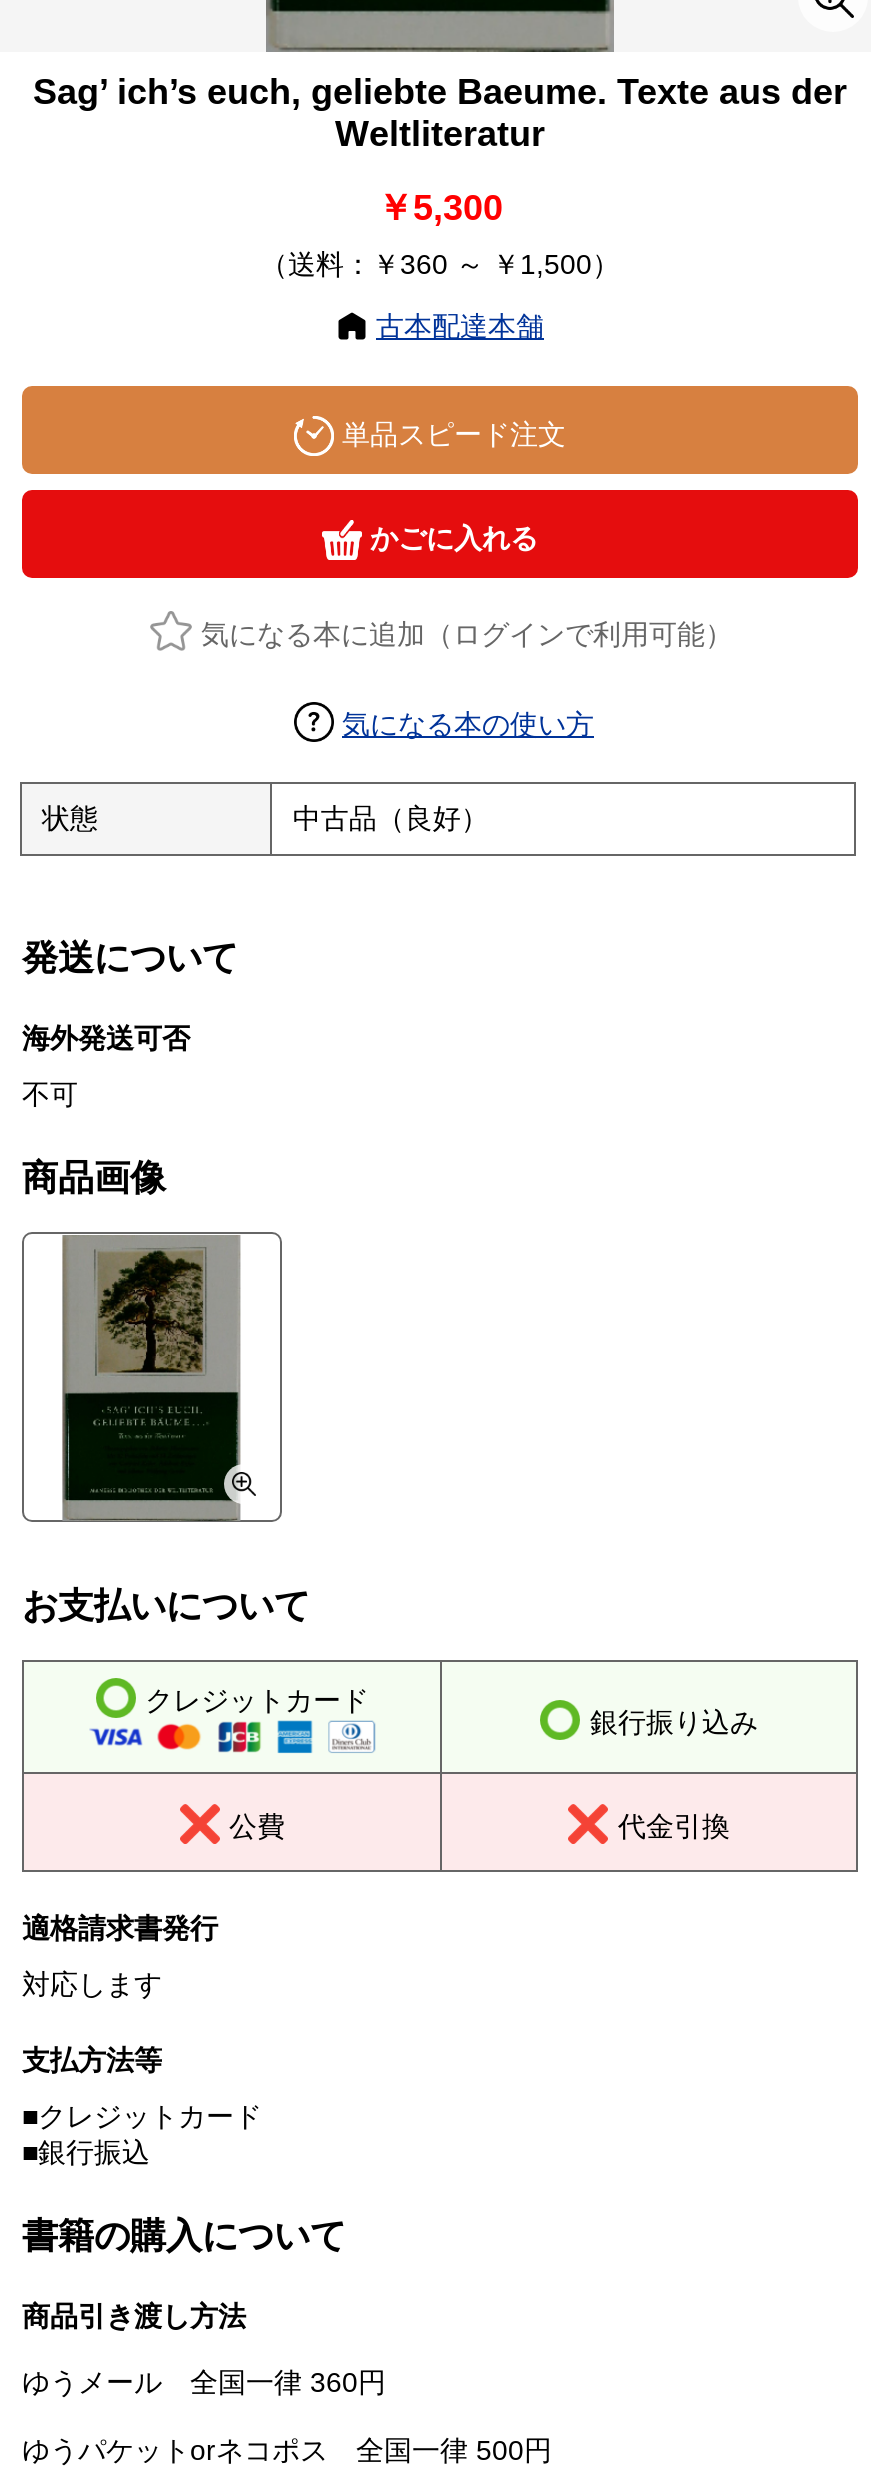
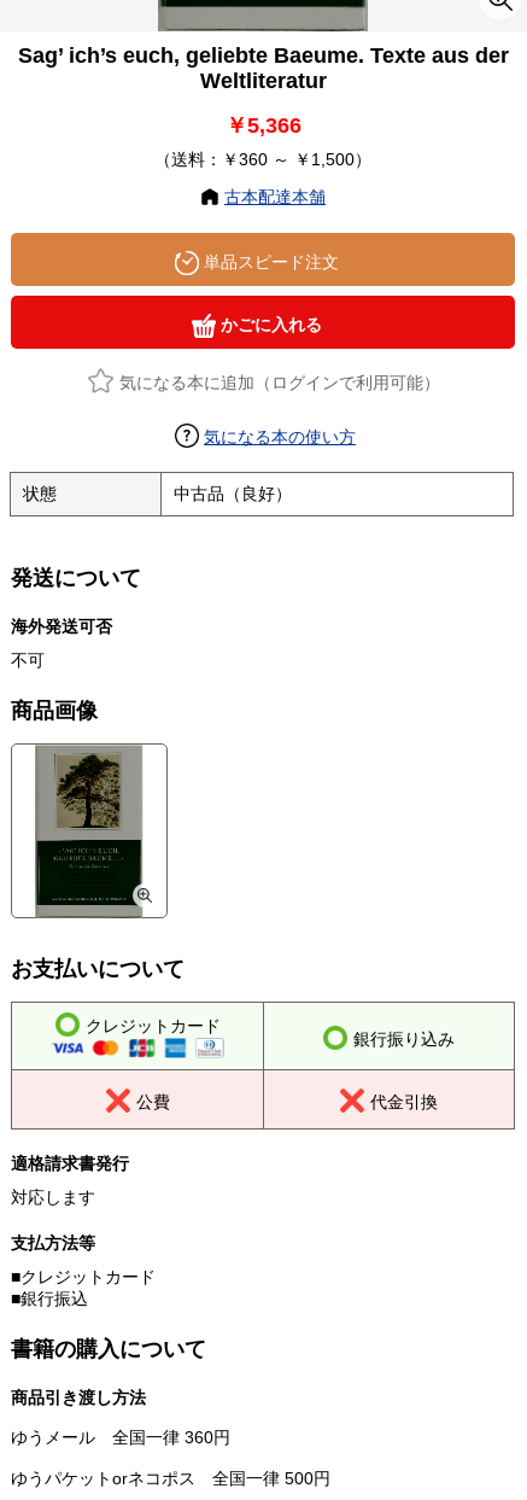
[377,188,503,228] ￥5,300 -> [225,114,301,138] ￥5,366

